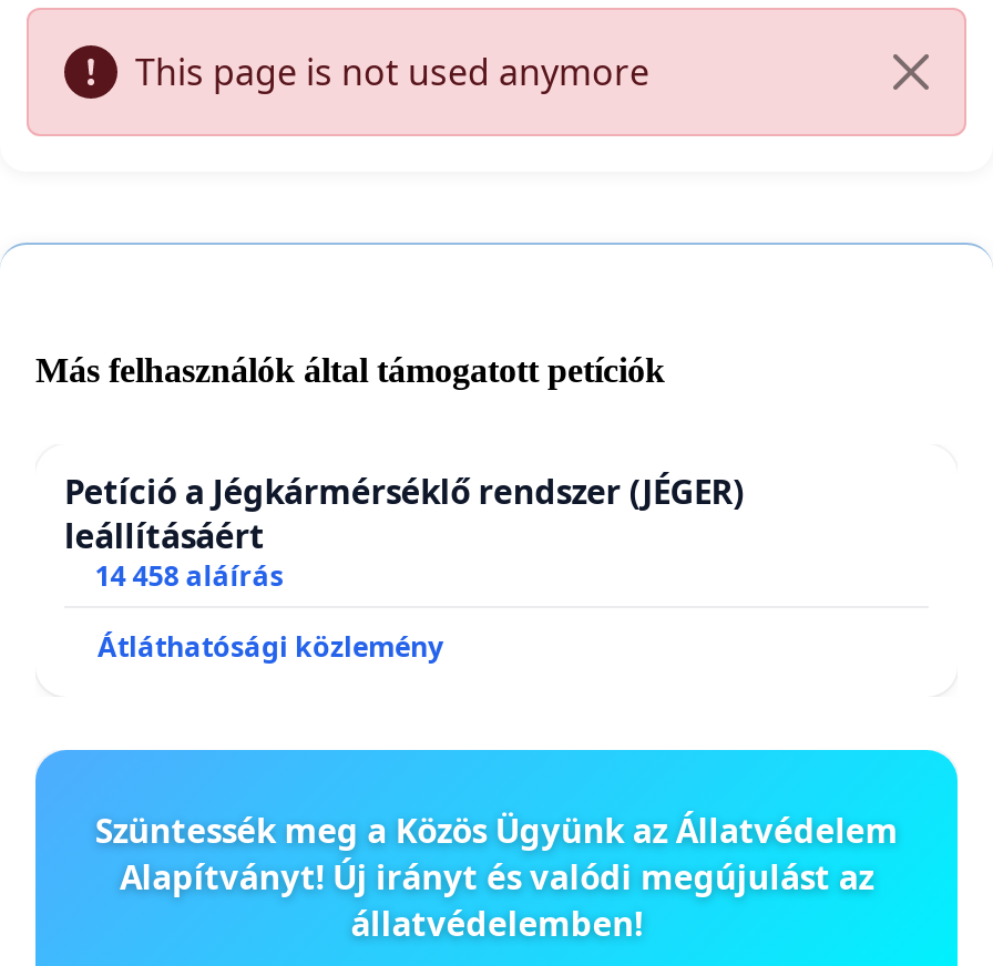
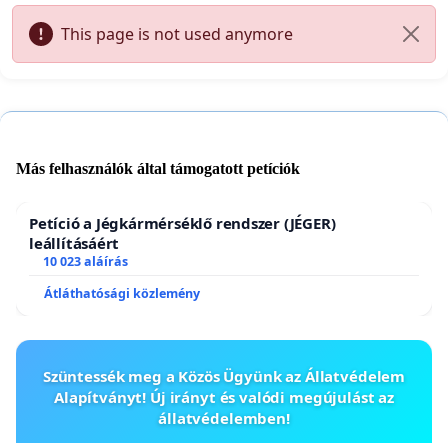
[95,558,283,596] 14 458 aláírás -> [43,253,128,270] 10 023 aláírás

